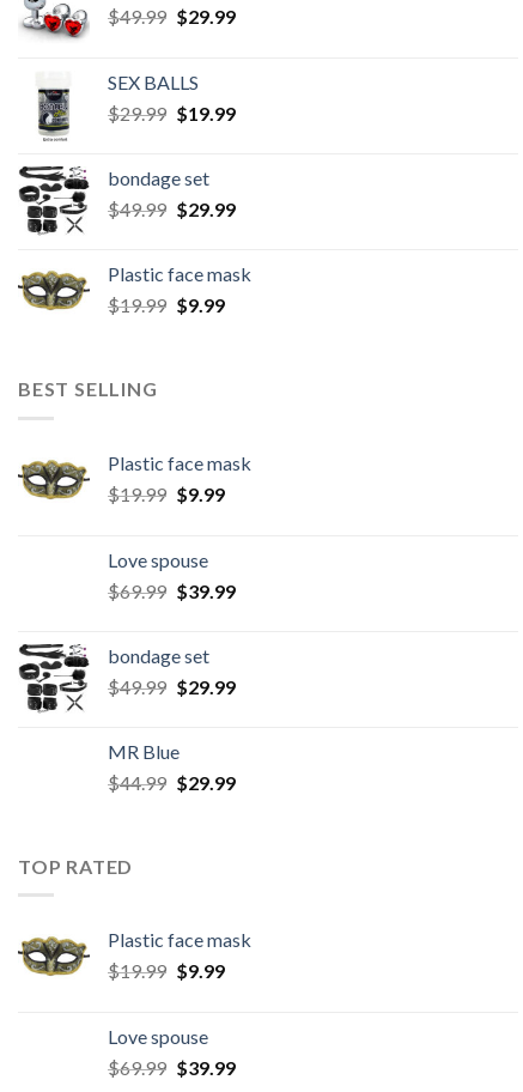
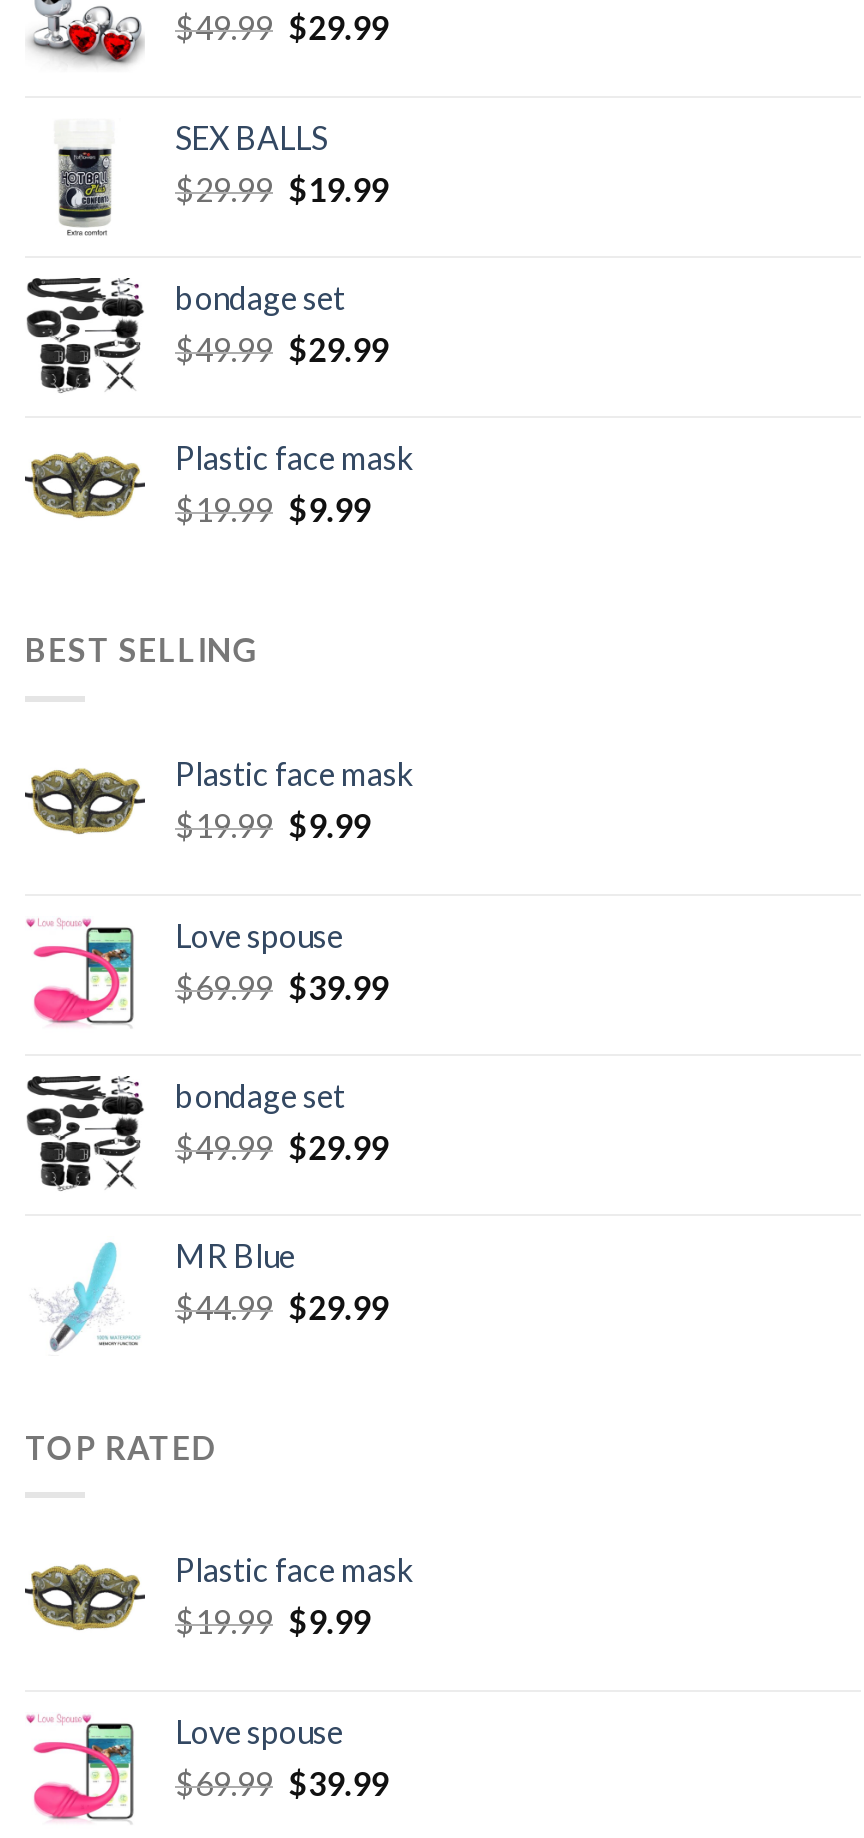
none -> [25,918,135,1026] [image]
none -> [35,1240,141,1352] [image]
none -> [25,1714,135,1822] [image]

